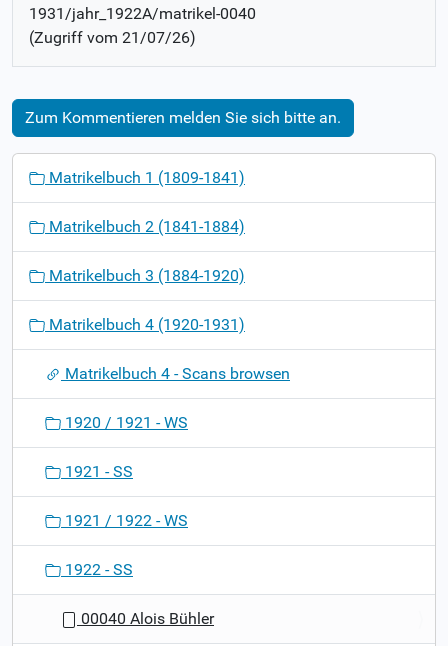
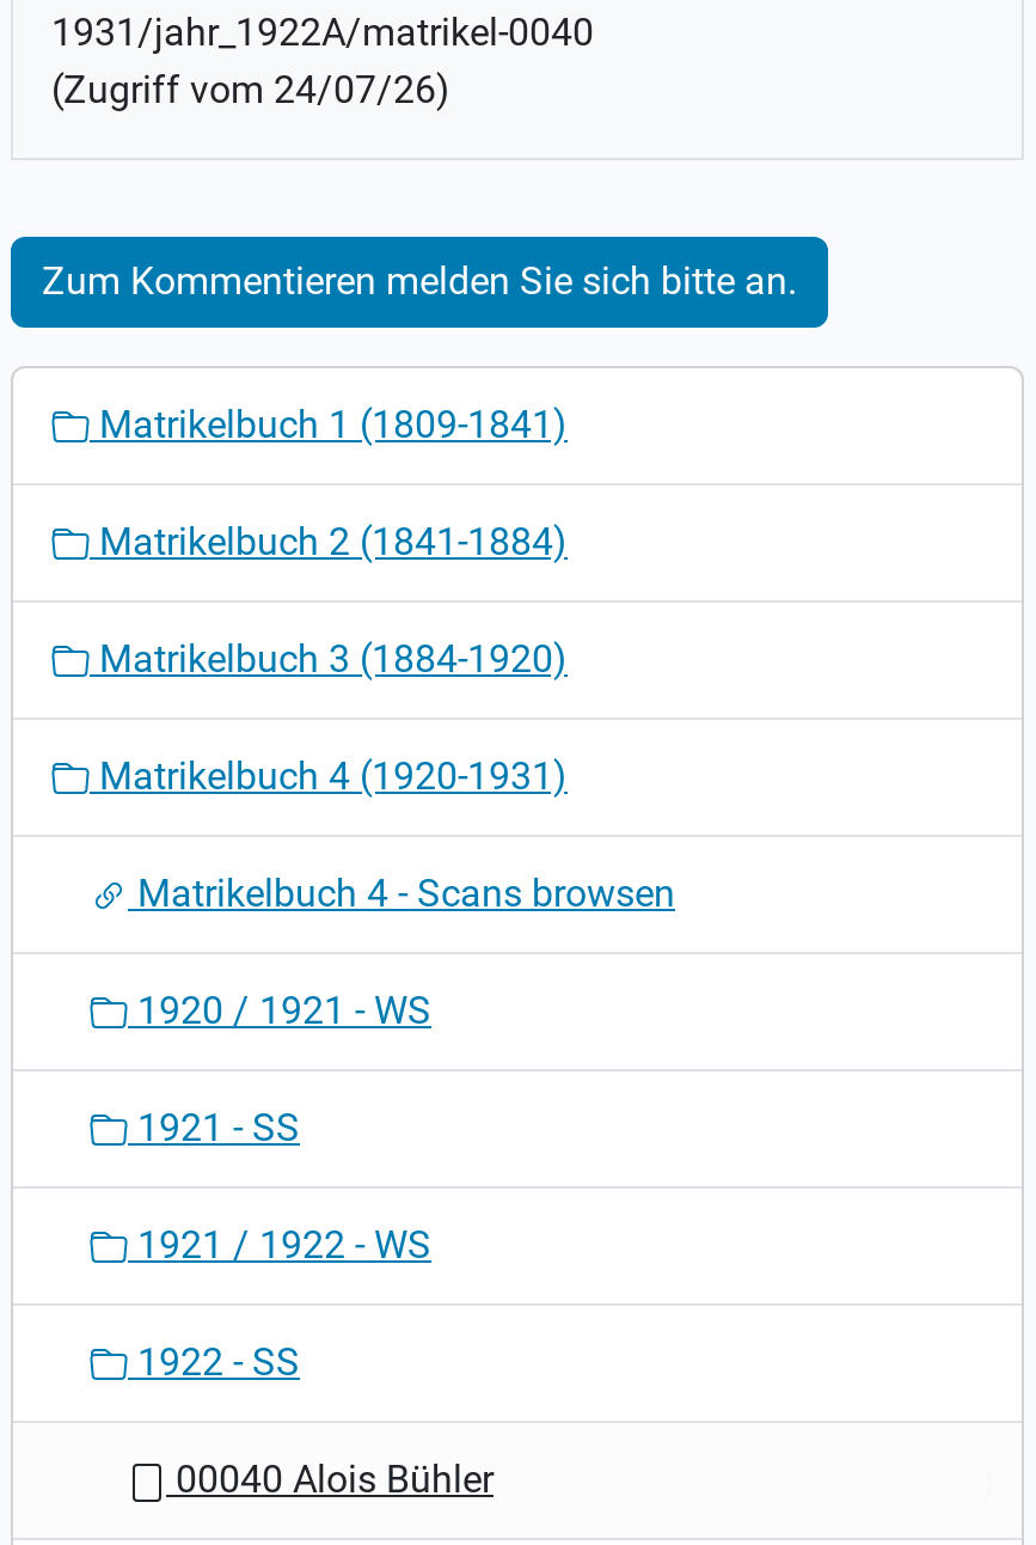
[29,28,196,47] (Zugriff vom 21/07/26) -> [51,67,450,112] (Zugriff vom 24/07/26)

